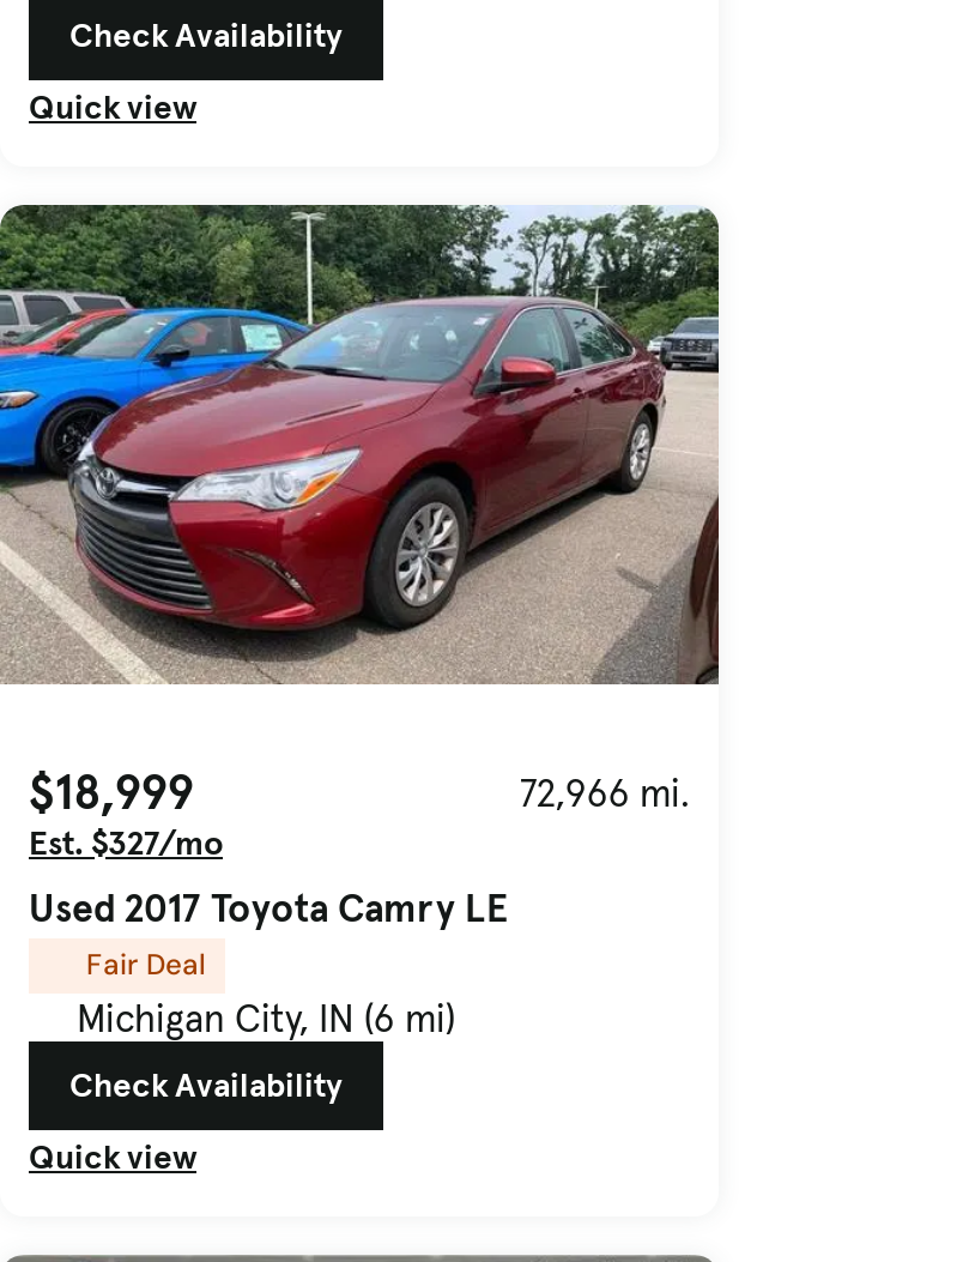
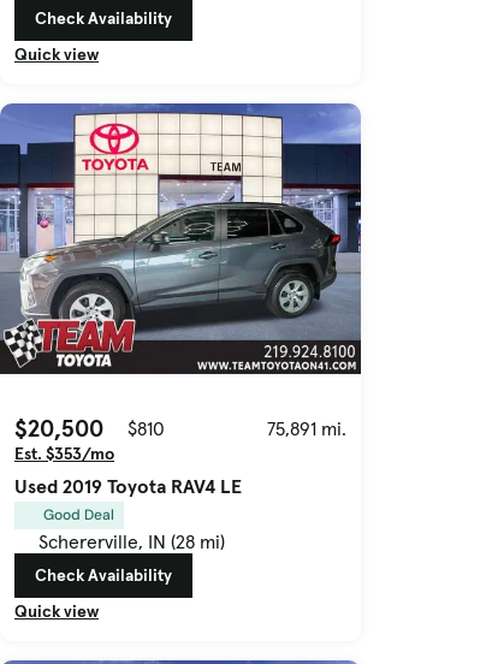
[7,203,721,1041] [image] | $18,999 | 72,966 mi. | Est. $327/mo | Used 2017 Toyota Camry LE | Fair Deal | Michigan City, IN (6 mi) -> [4,102,362,553] [image] | $20,500 | $810 | 75,891 mi. | Est. $353/mo | Used 2019 Toyota RAV4 LE | Good Deal | Schererville, IN (28 mi)

